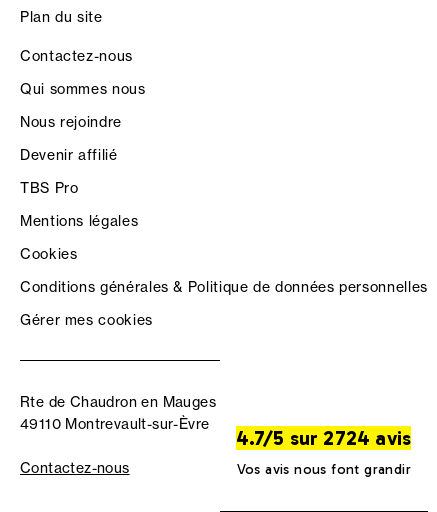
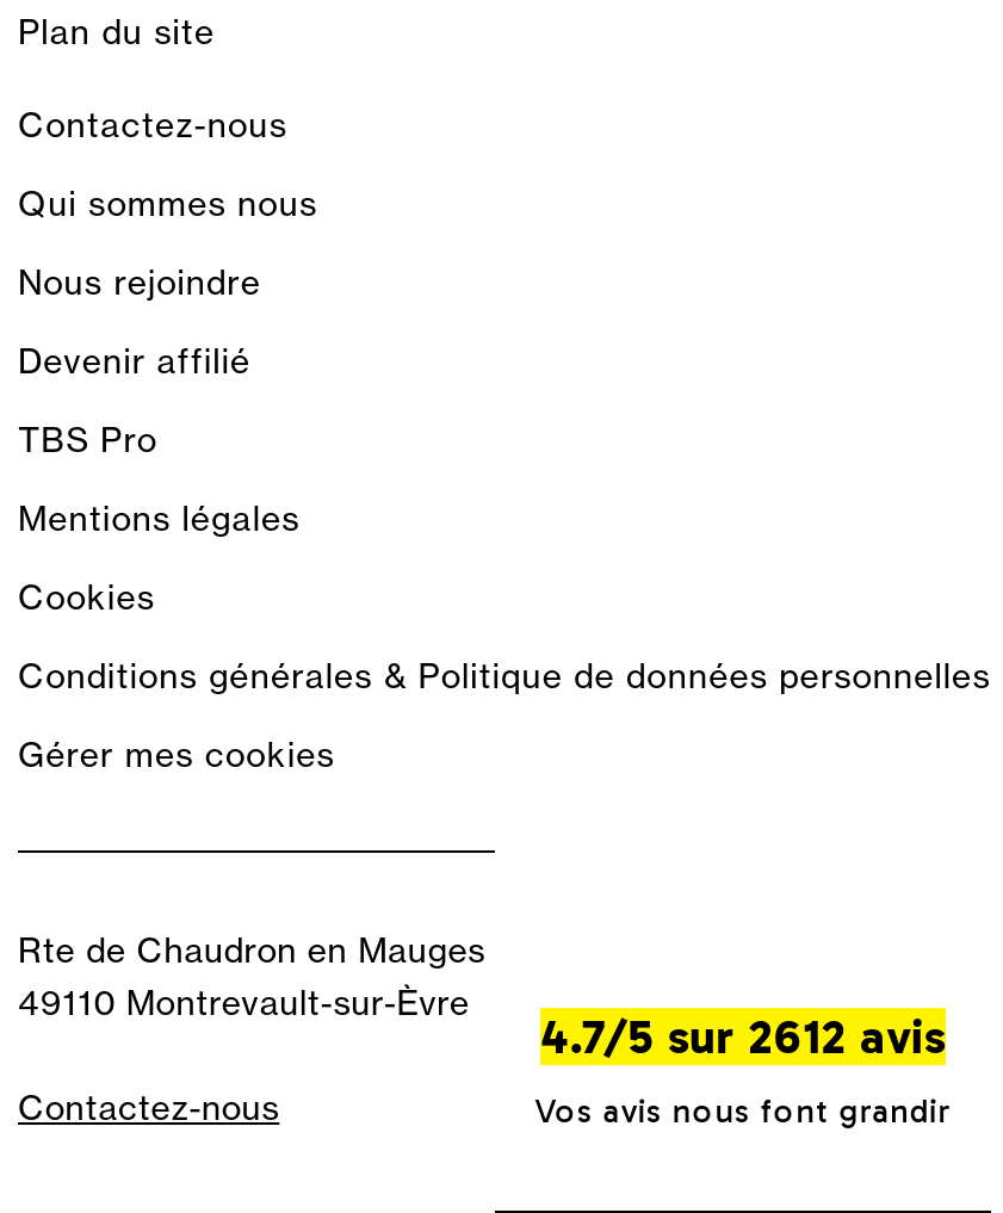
[236,426,411,450] 4.7/5 sur 2724 avis -> [540,1008,945,1065] 4.7/5 sur 2612 avis

